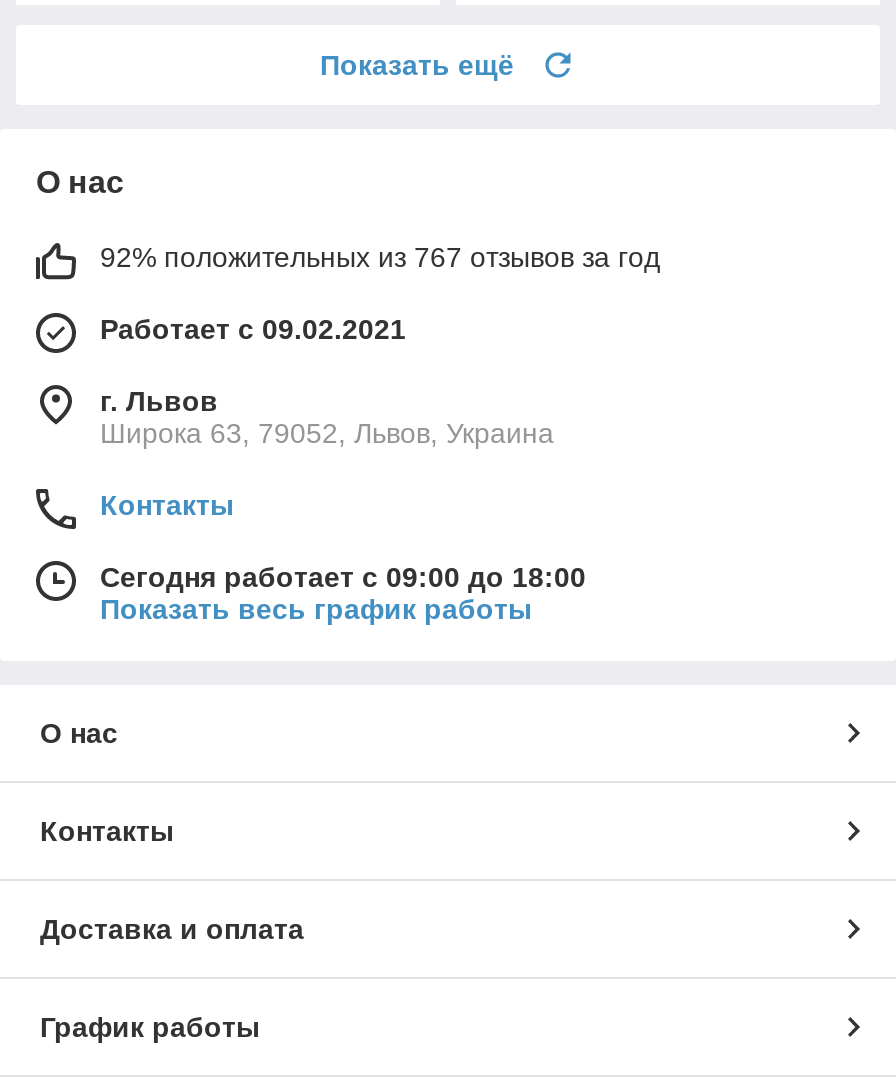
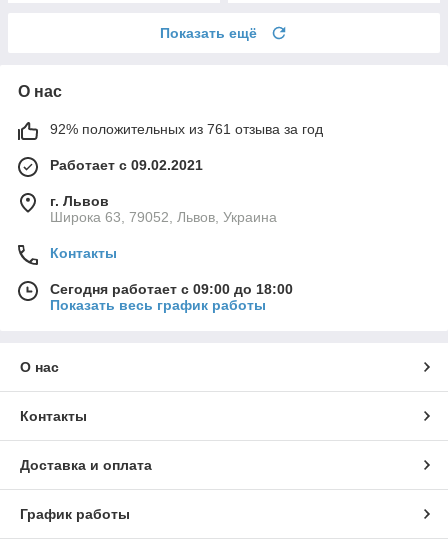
[100,241,660,273] 92% положительных из 767 отзывов за год -> [50,121,323,137] 92% положительных из 761 отзыва за год

